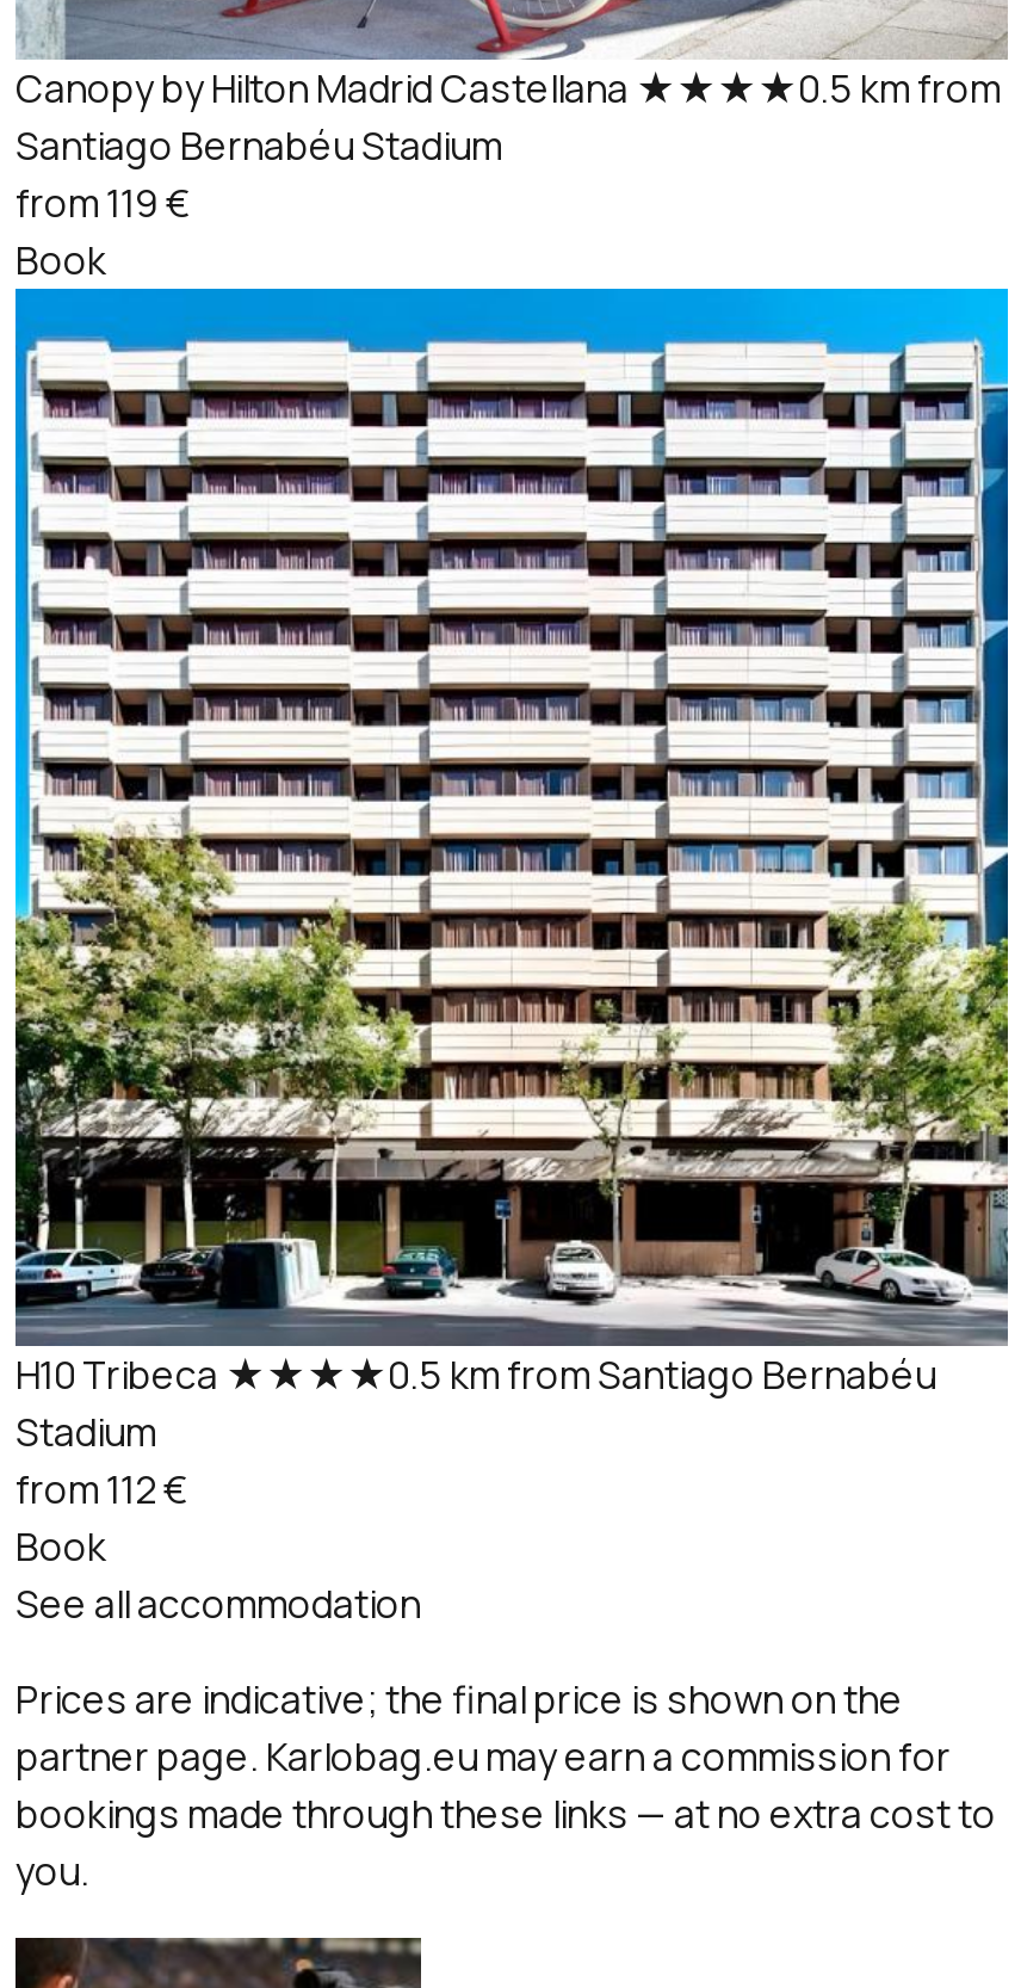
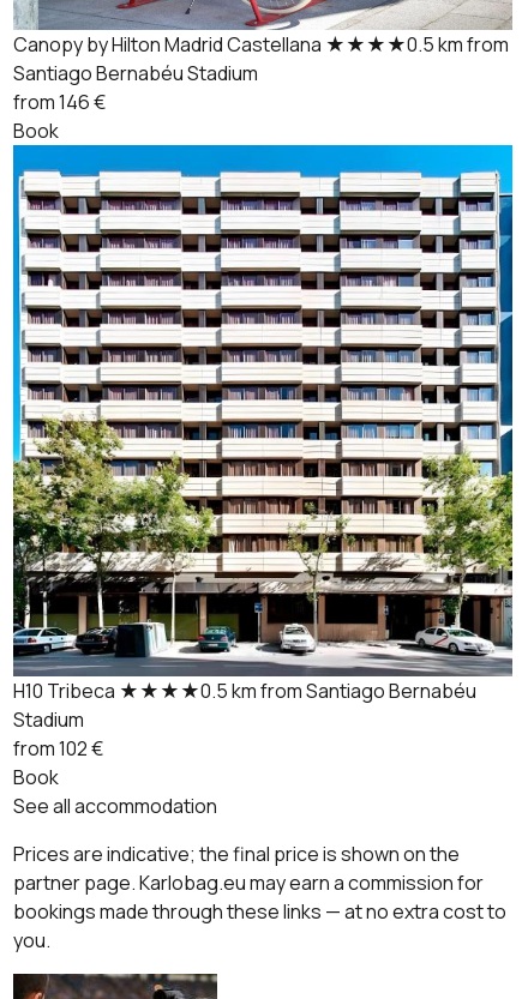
[16,177,190,229] from 119 € -> [13,89,106,115] from 146 €
[16,1464,187,1517] from 112 € -> [13,736,103,762] from 102 €

